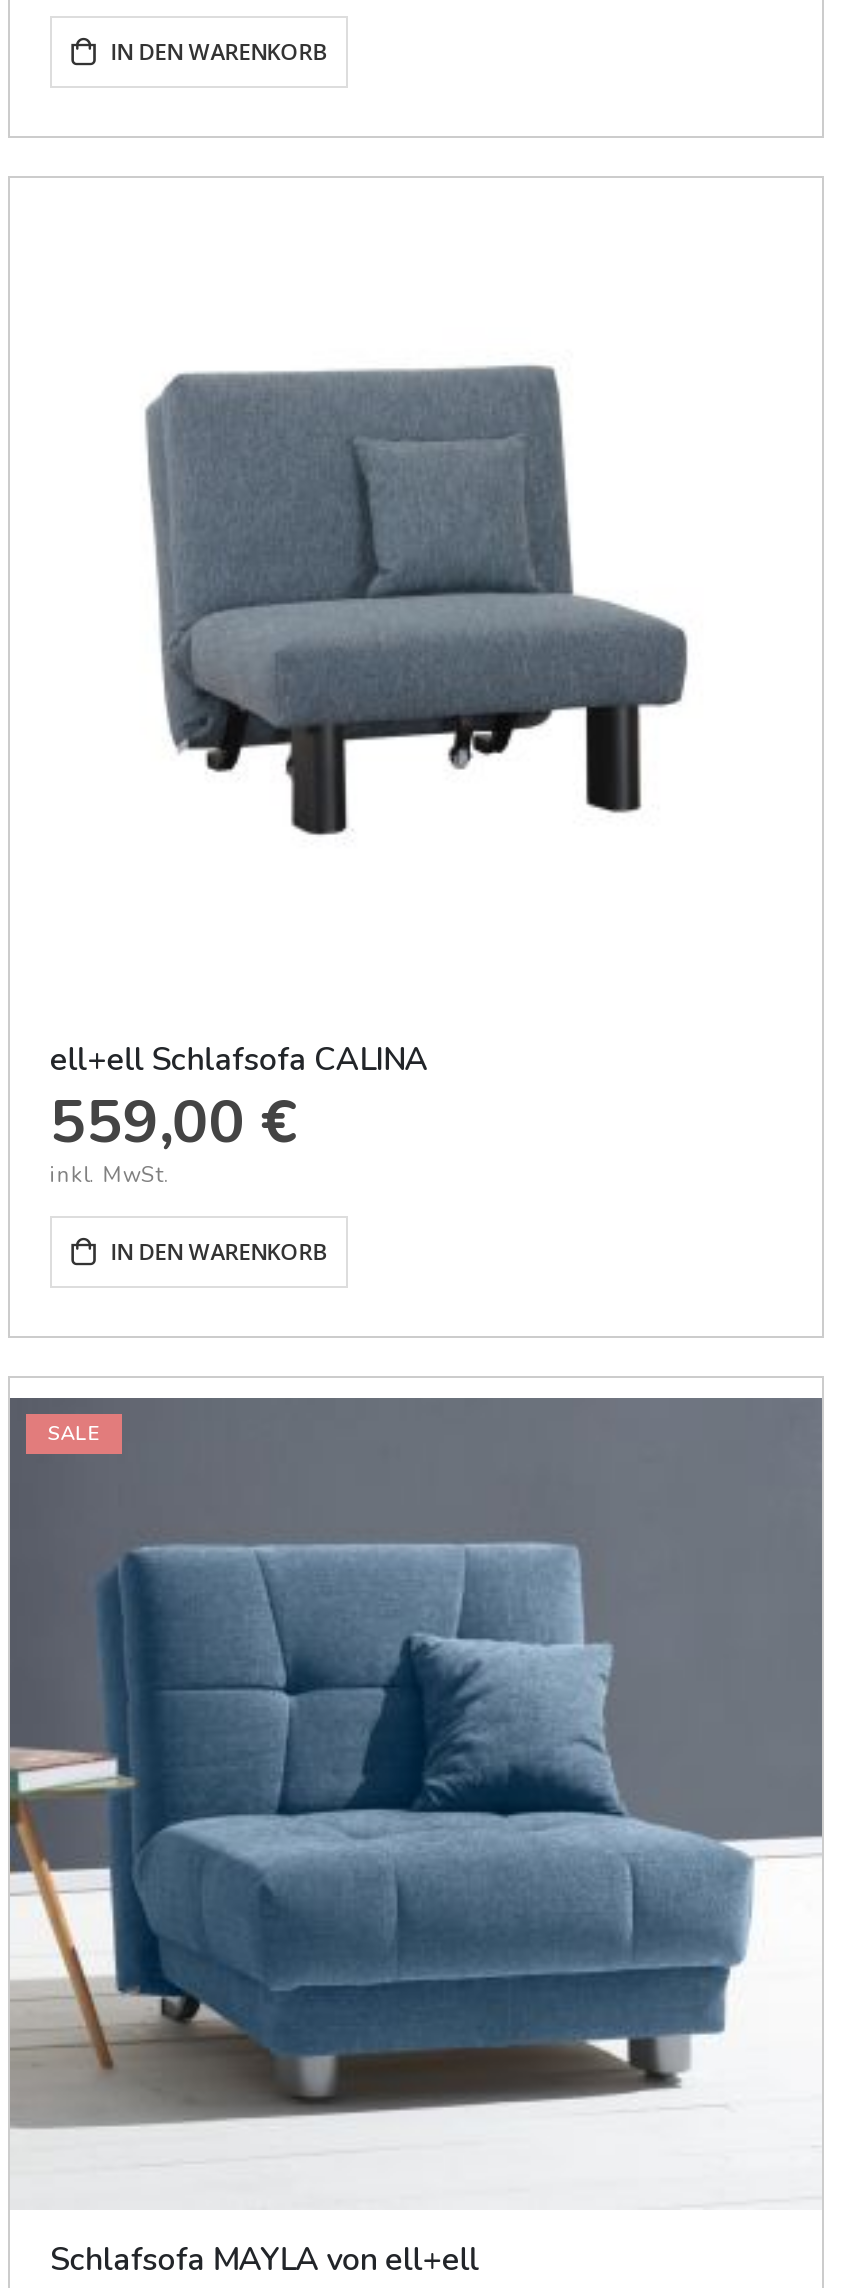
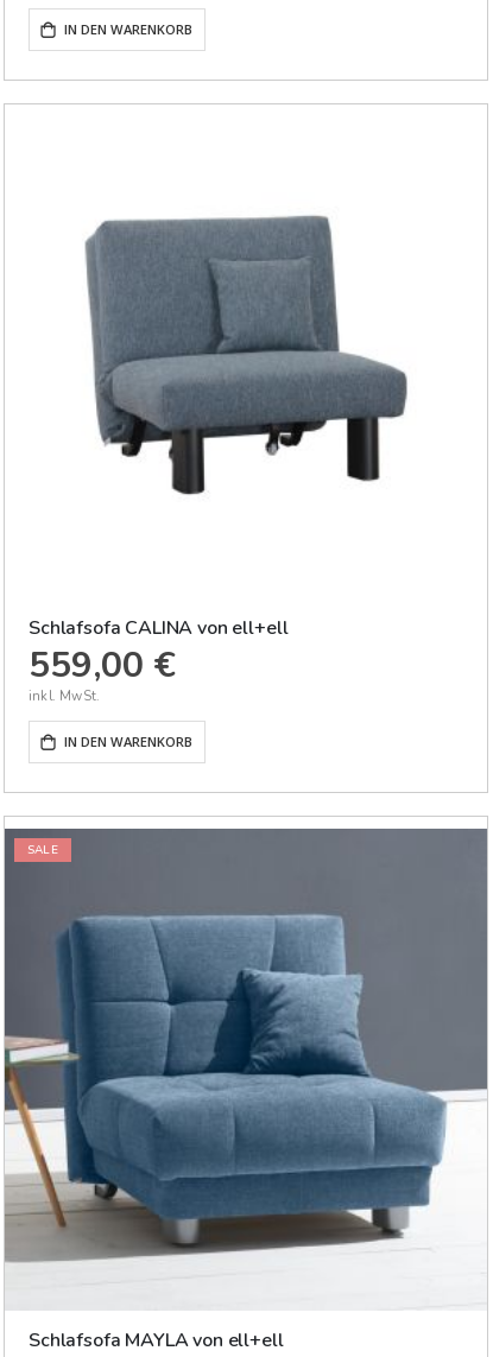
[50,1038,428,1082] ell+ell Schlafsofa CALINA -> [29,615,288,641] Schlafsofa CALINA von ell+ell

